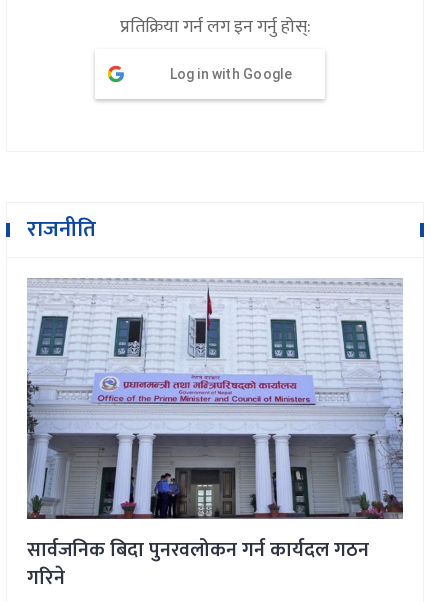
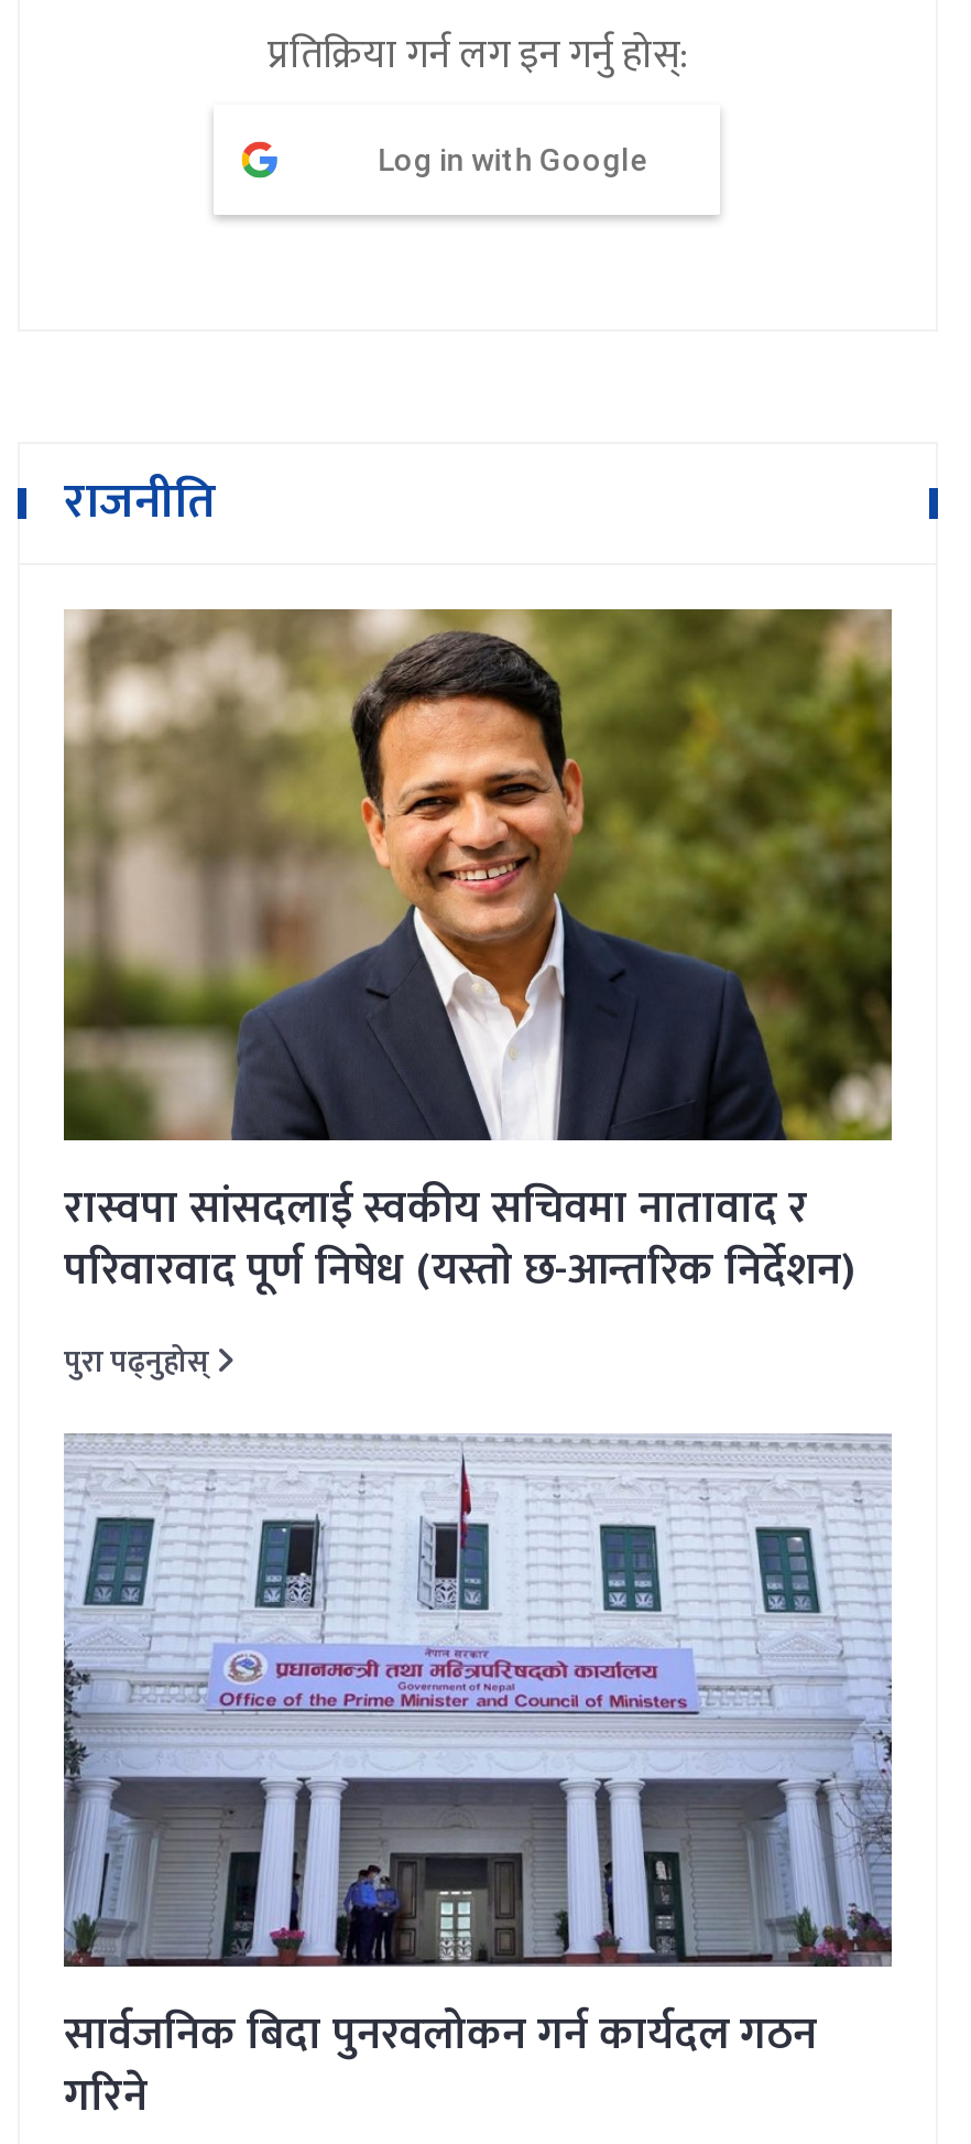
none -> [62,607,894,1388] [image] | रास्वपा सांसदलाई स्वकीय सचिवमा नातावाद र | परिवारवाद पूर्ण निषेध (यस्ताे छ-आन्तरिक निर्देशन) | पुरा पढ्नुहोस्

